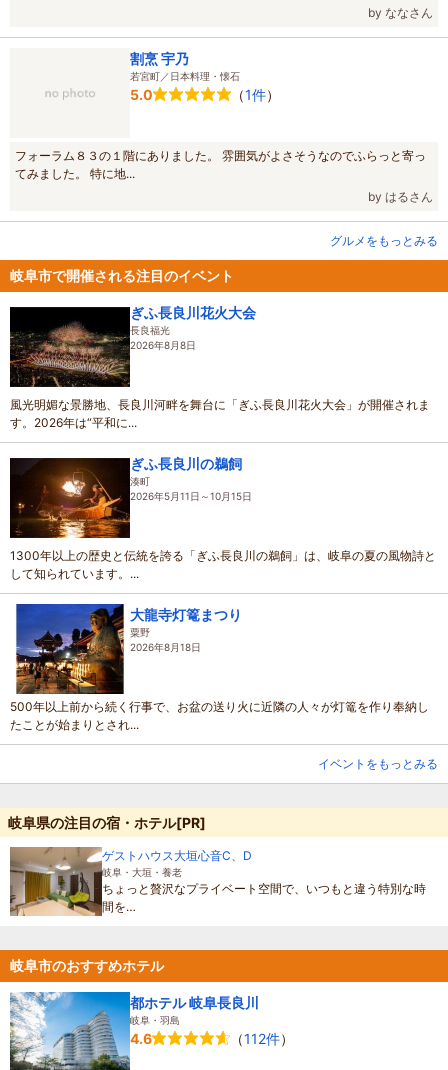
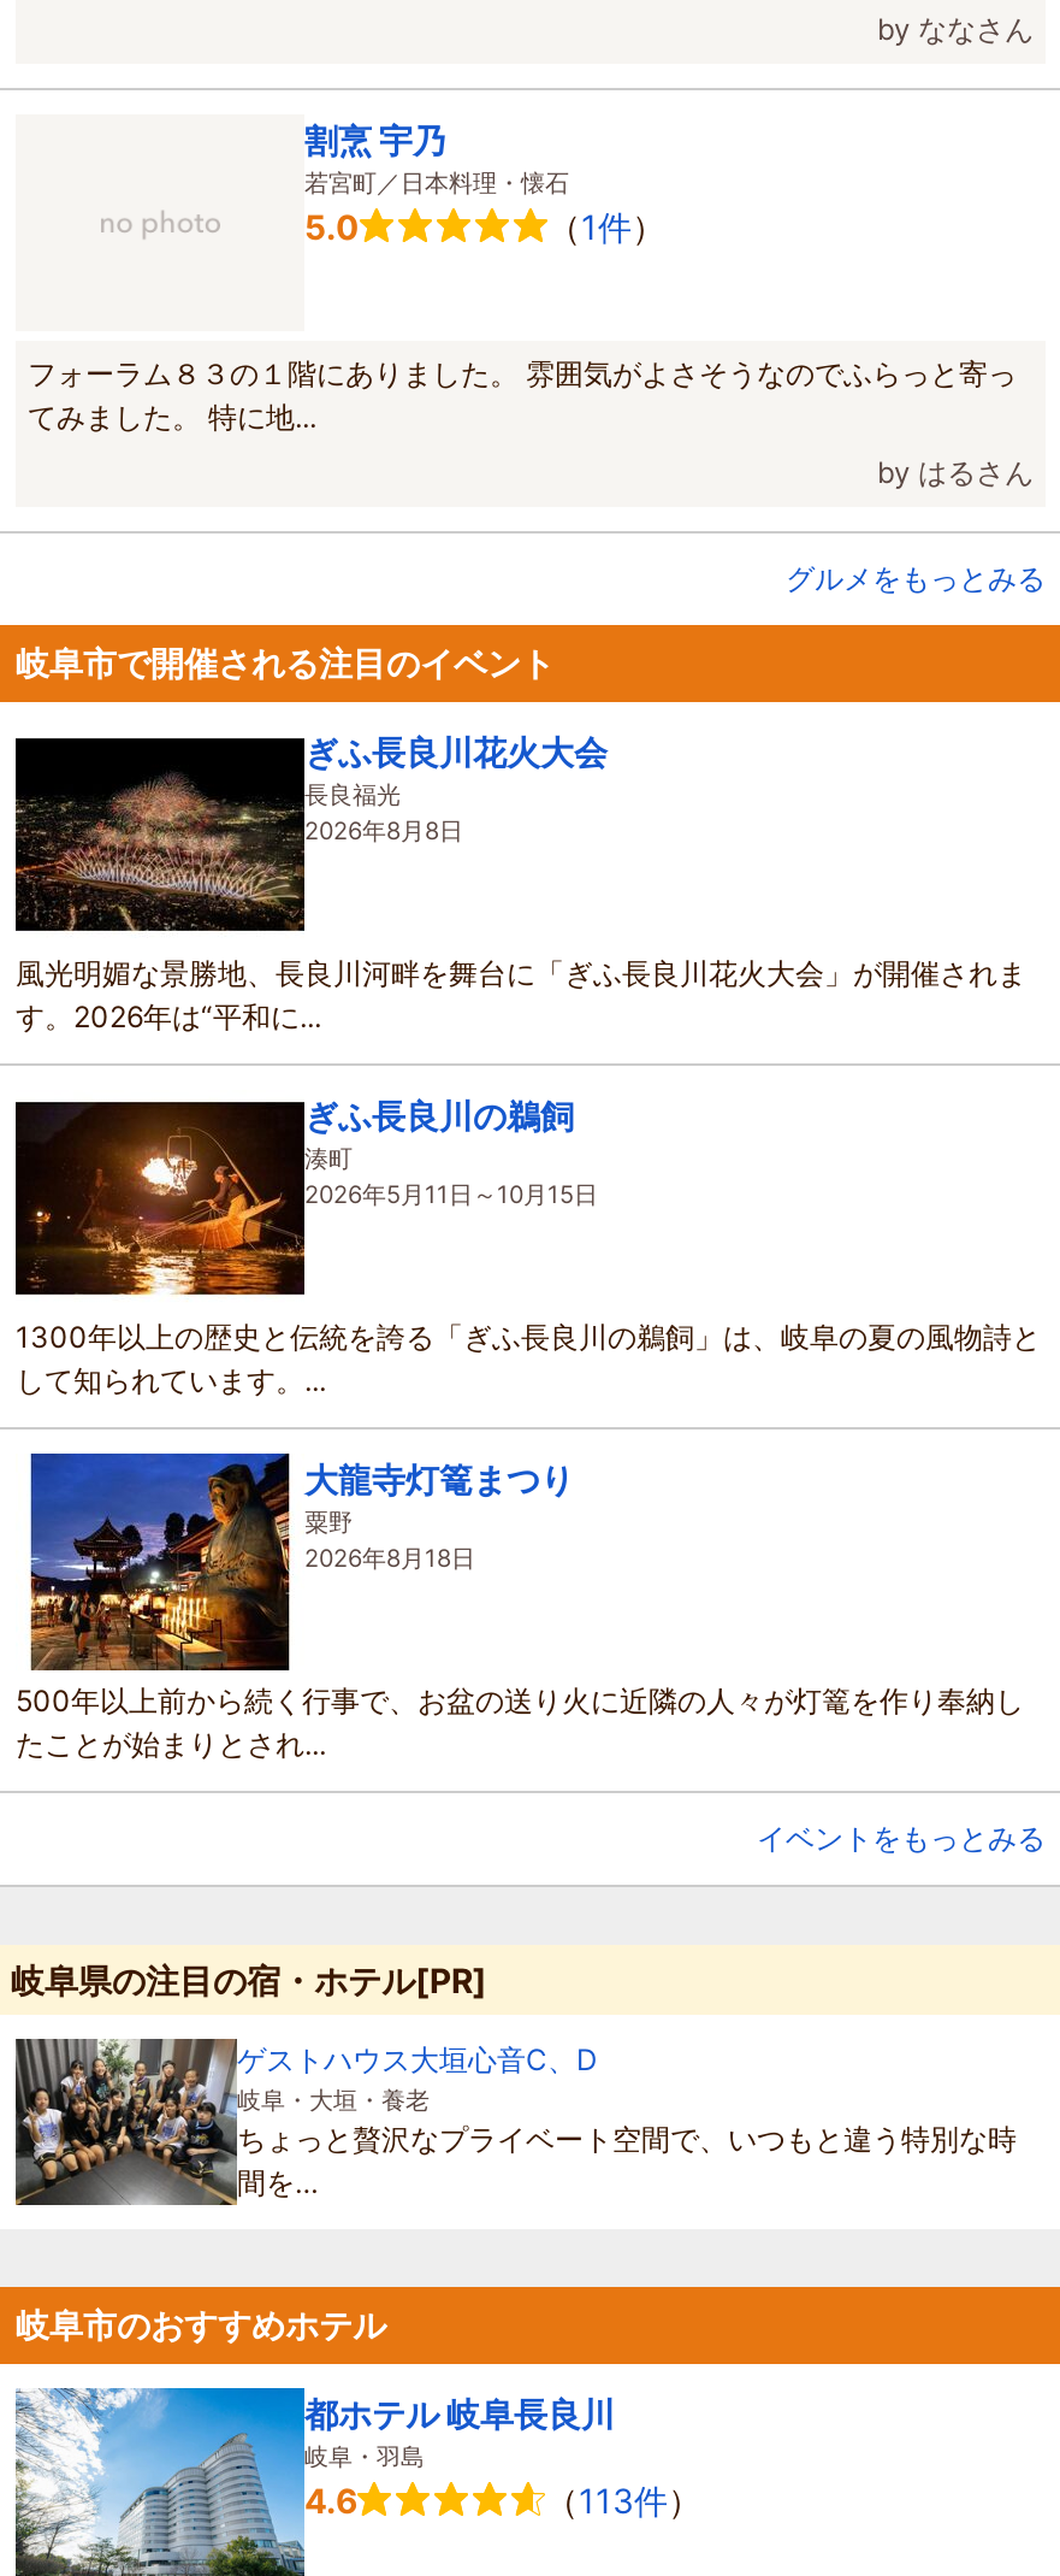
[9,847,99,916] [image] -> [13,2036,230,2207] [image]
[230,1029,294,1046] （112件） -> [545,2478,701,2519] （113件）

